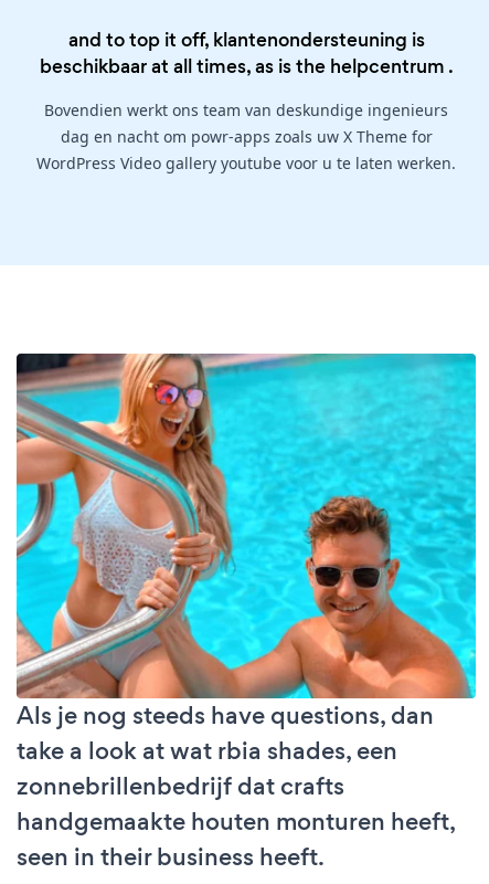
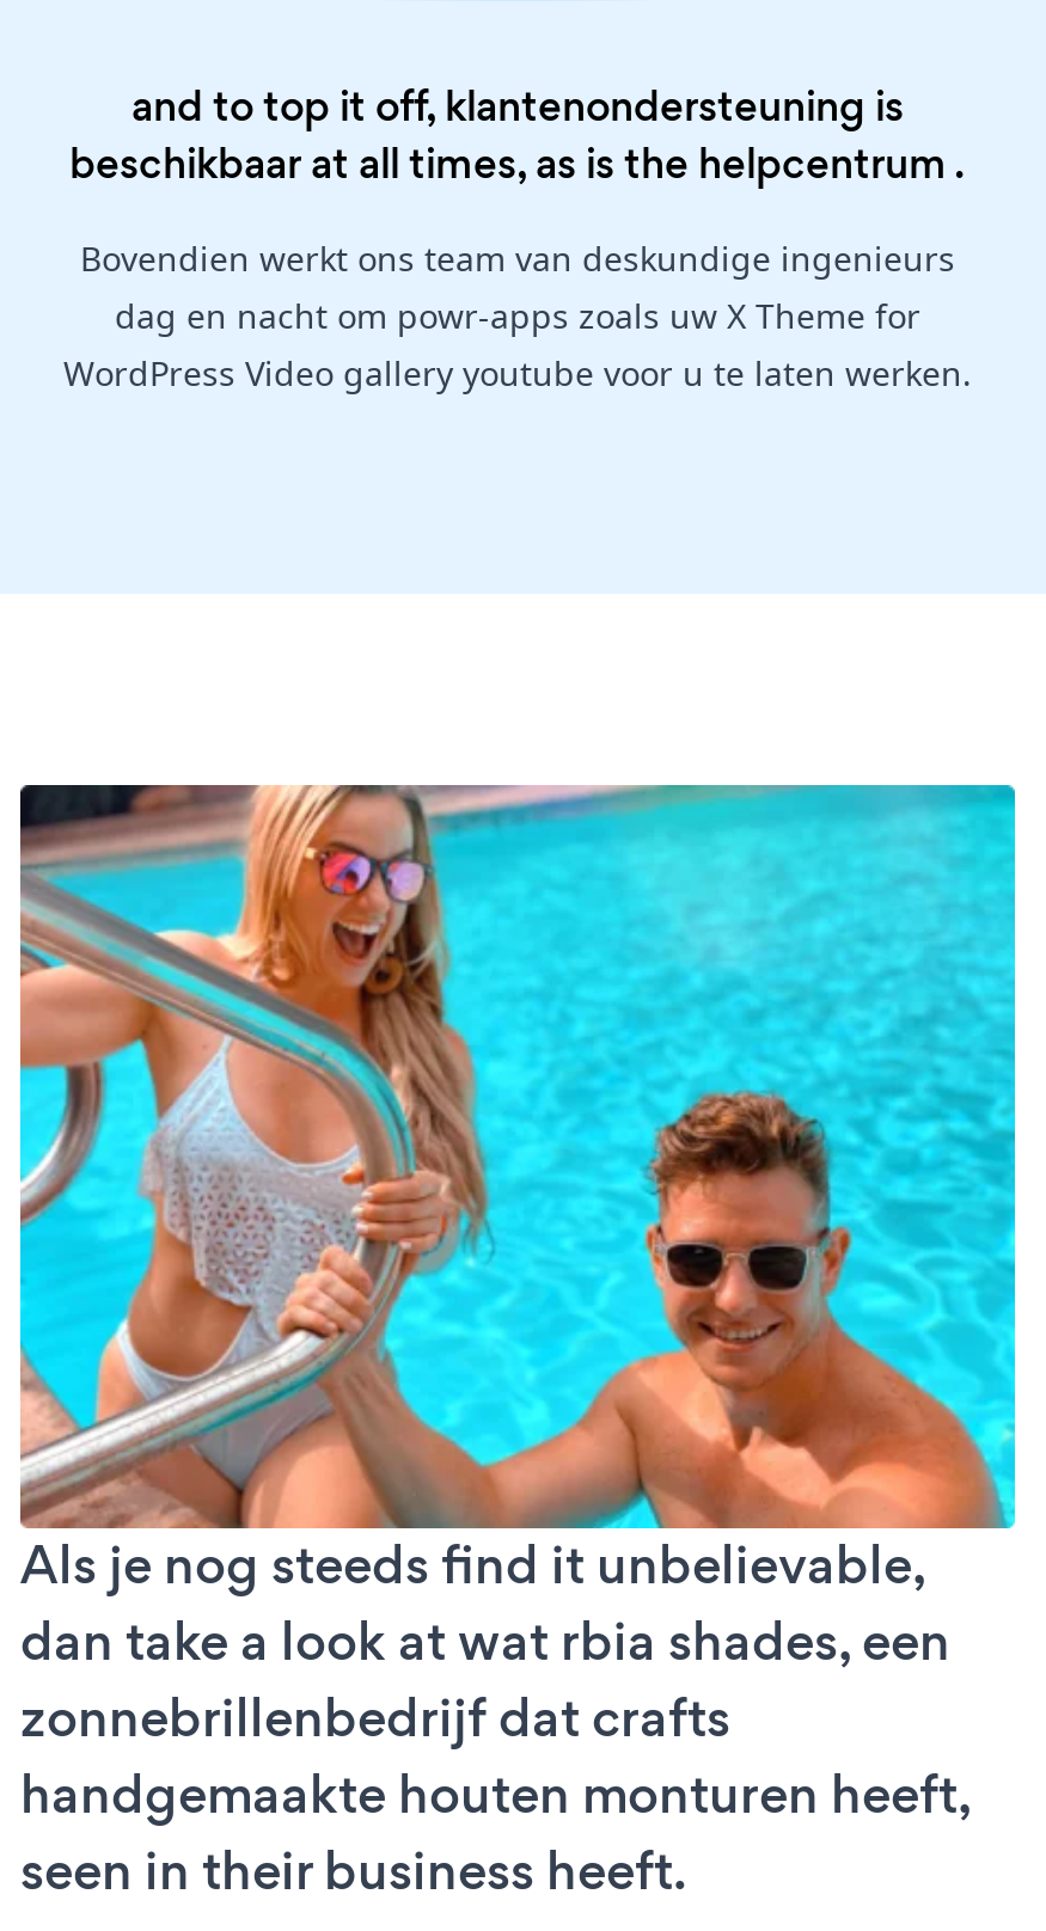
[17,698,434,768] Als je nog steeds have questions, dan | take a look at wat rbia shades, een -> [20,1529,950,1680] Als je nog steeds find it unbelievable, | dan take a look at wat rbia shades, een

